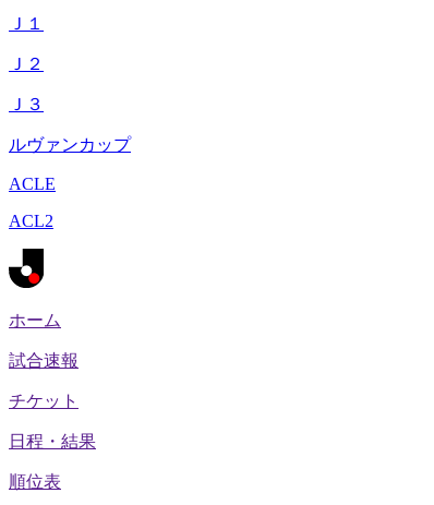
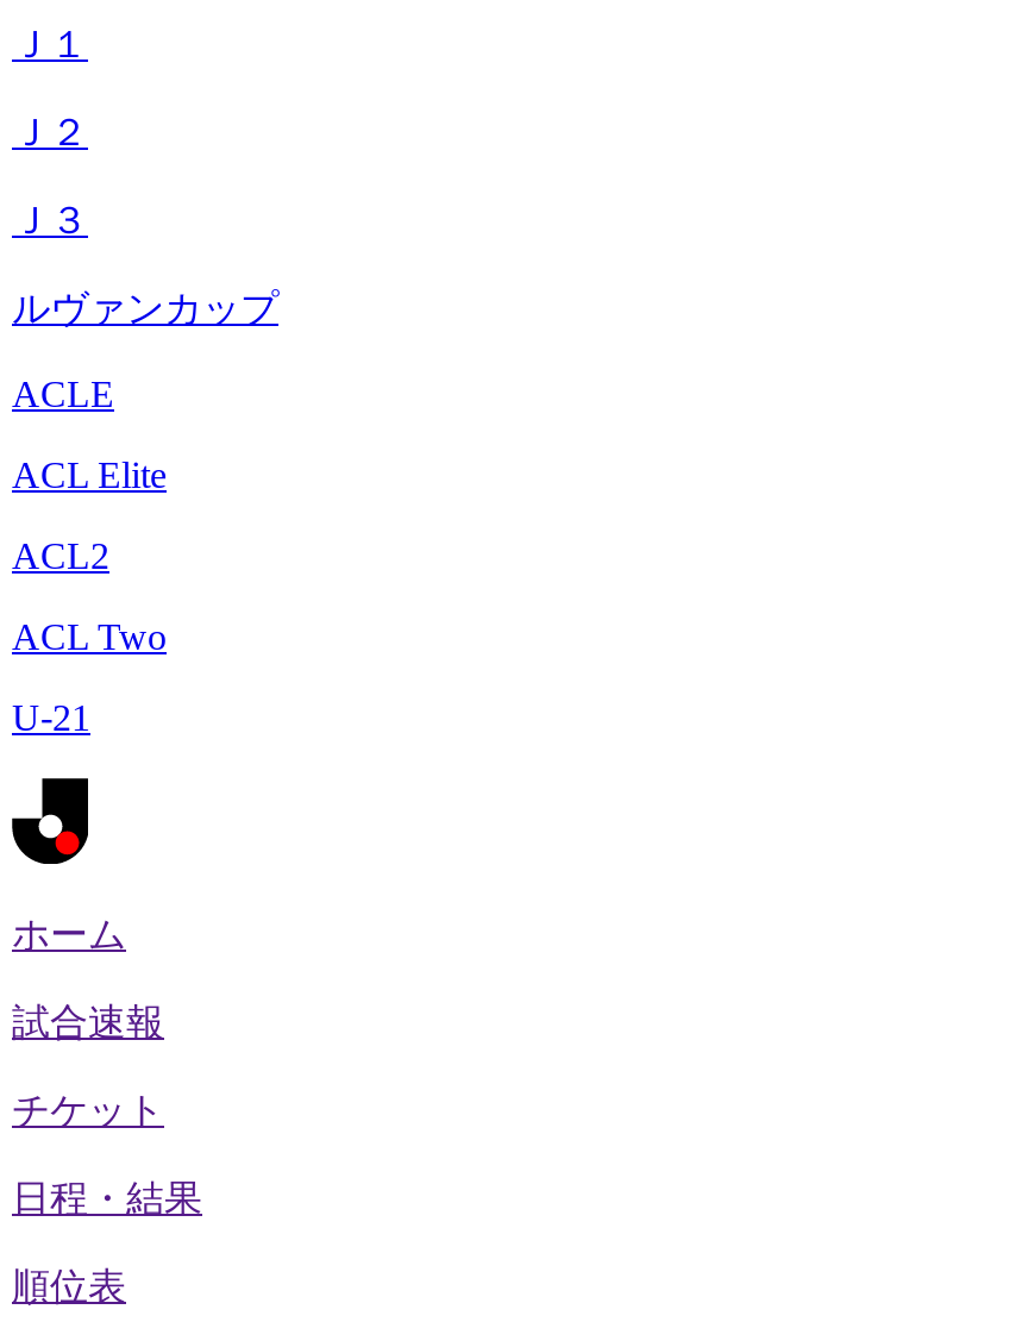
none -> [12,455,167,495] ACL Elite
none -> [12,616,167,738] ACL Two | U-21

